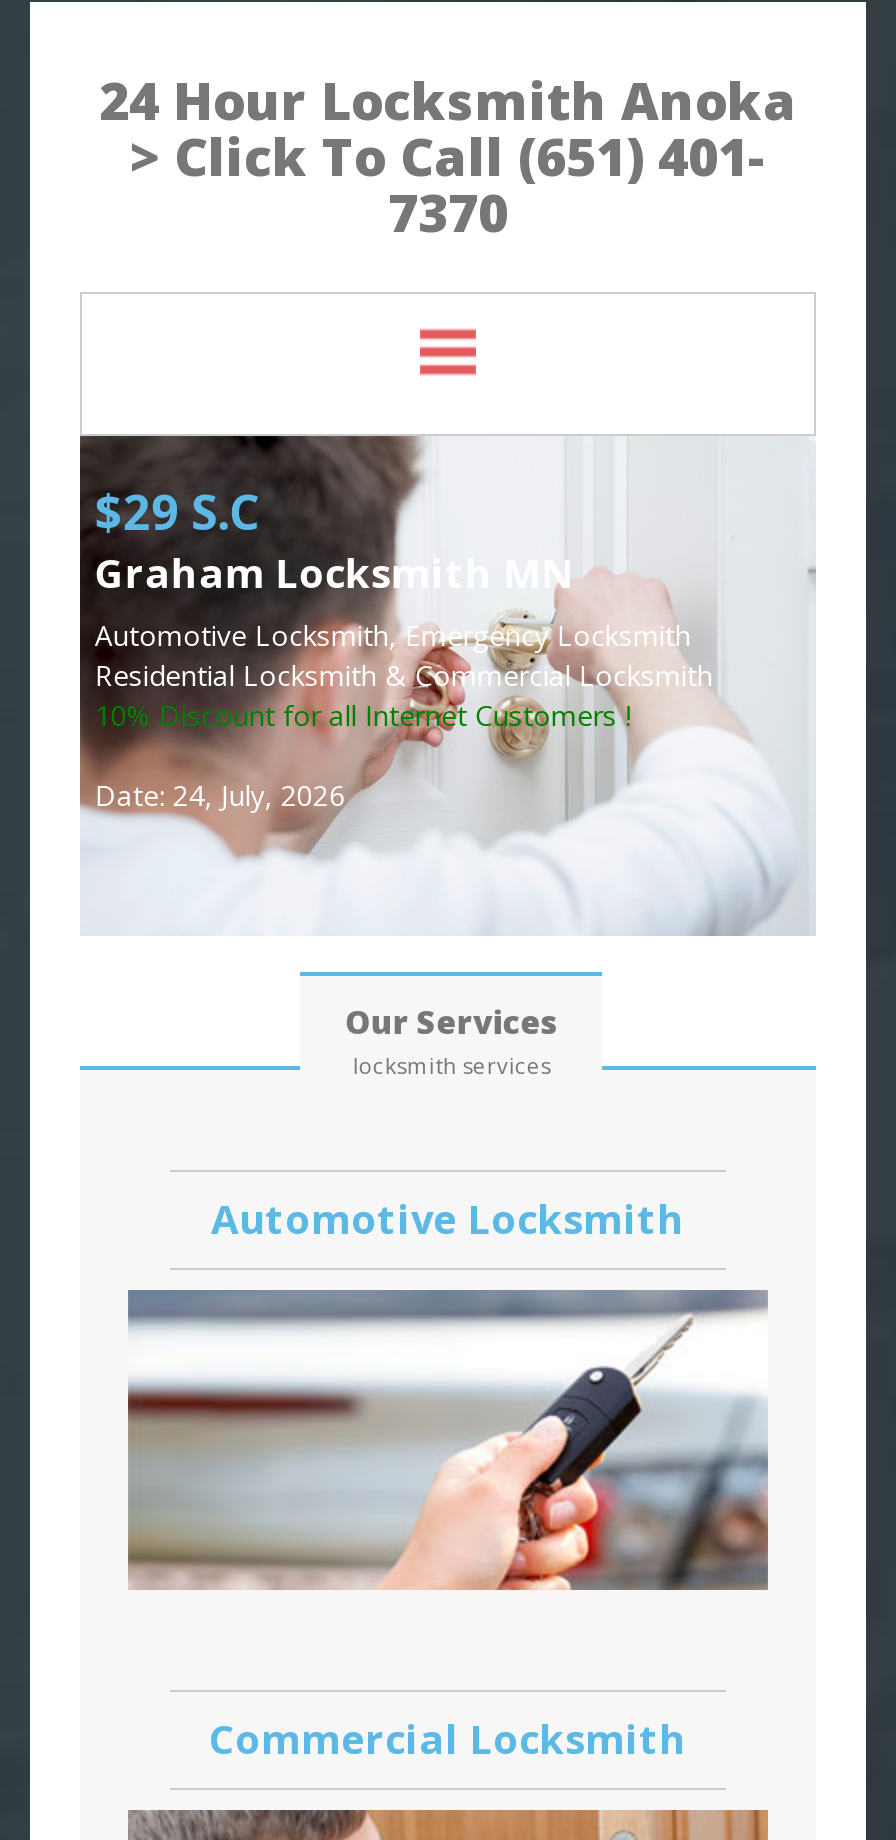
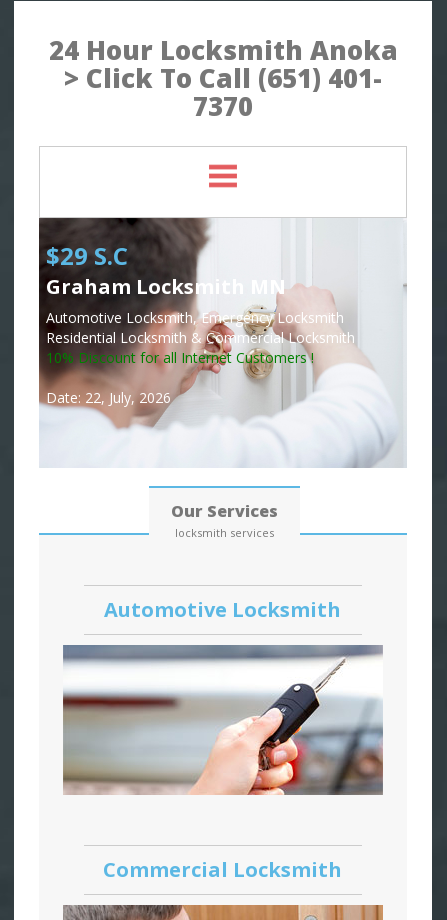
[95,775,345,813] Date: 24, July, 2026 -> [46,388,171,407] Date: 22, July, 2026

